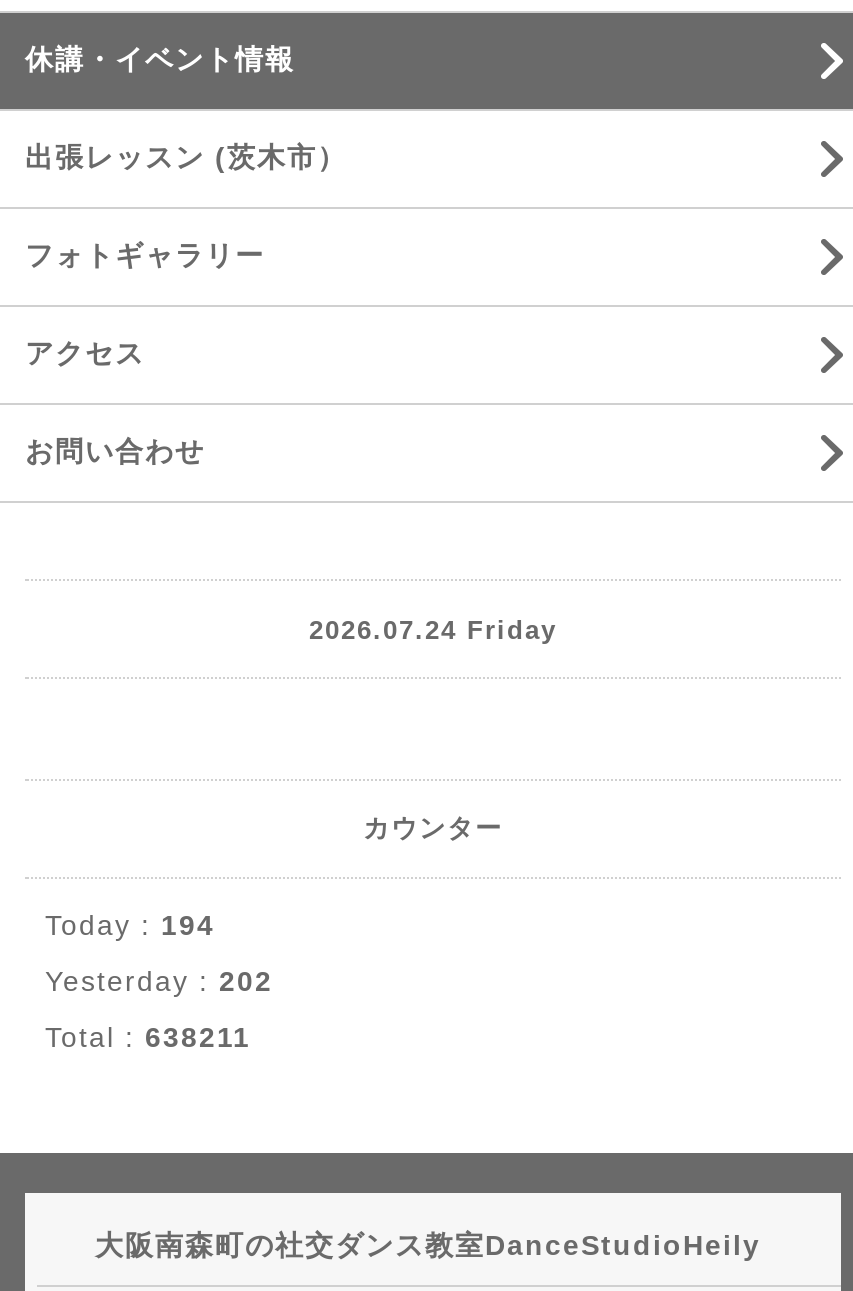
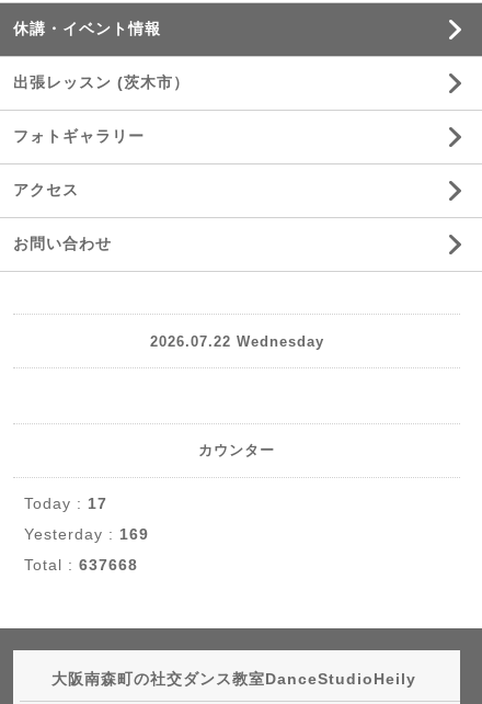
[309,614,557,644] 2026.07.24 Friday -> [150,333,324,349] 2026.07.22 Wednesday
[45,909,215,941] Today : 194 -> [24,495,107,512] Today : 17
[45,965,273,997] Yesterday : 202 -> [24,525,149,543] Yesterday : 169
[45,1021,251,1053] Total : 638211 -> [24,556,138,574] Total : 637668

